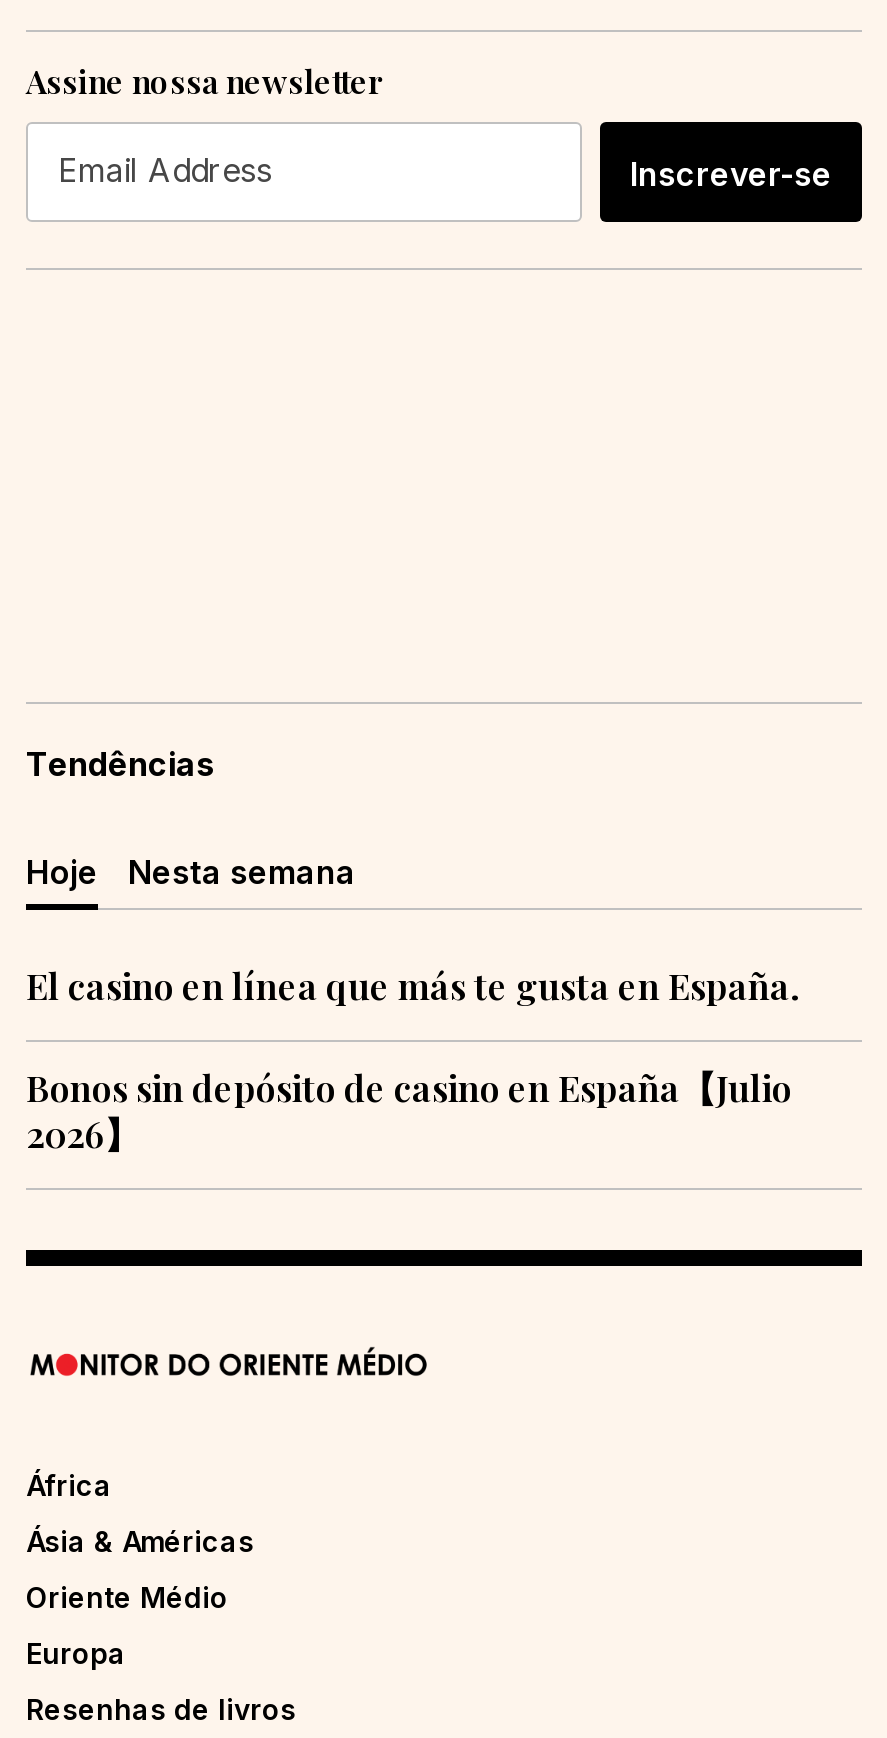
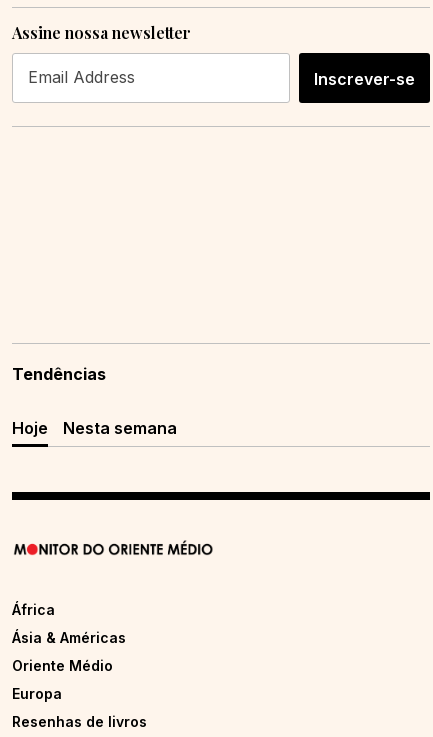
[26,962,798,1158] El casino en línea que más te gusta en España. | Bonos sin depósito de casino en España【Julio | 2026】 -> none

